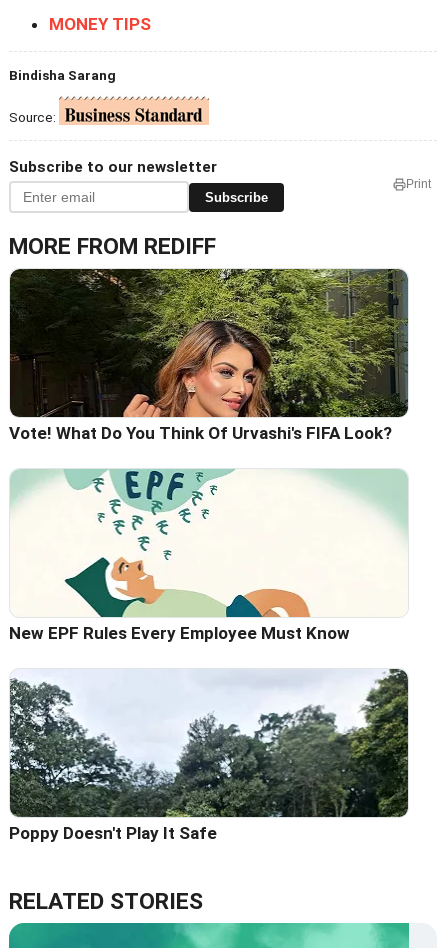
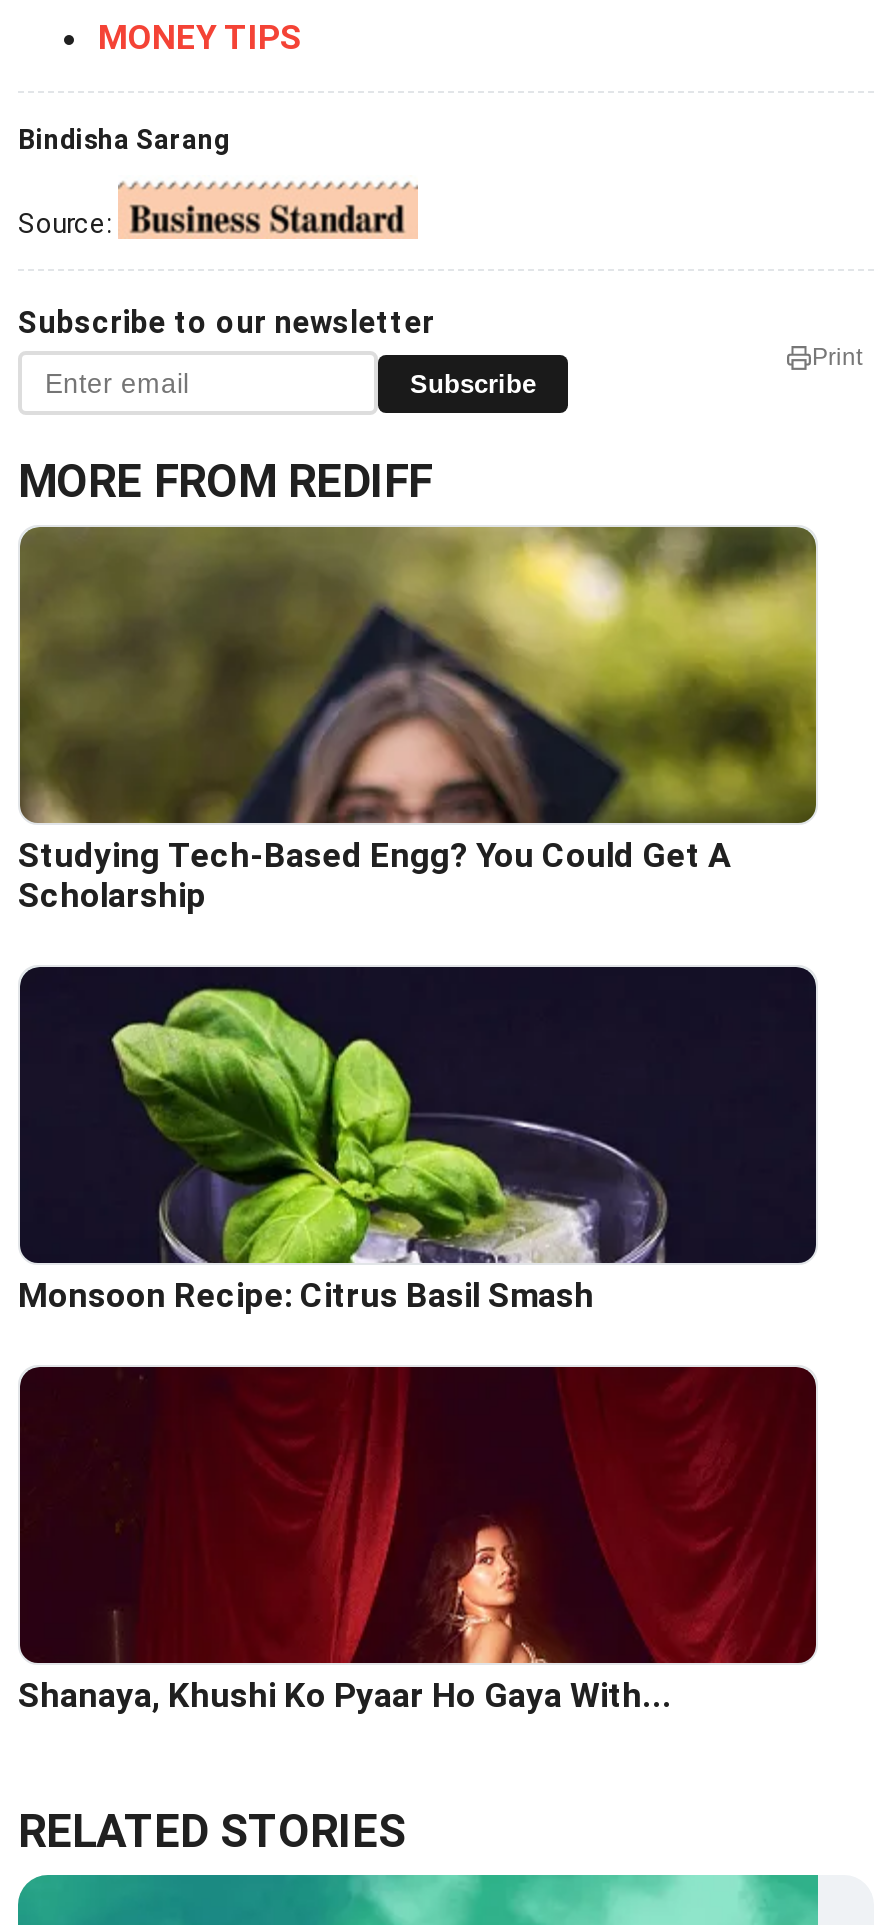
[9,268,408,443] [image] | Vote! What Do You Think Of Urvashi's FIFA Look? -> [18,525,816,916] [image] | Studying Tech-Based Engg? You Could Get A | Scholarship
[9,469,408,643] [image] | New EPF Rules Every Employee Must Know -> [18,965,818,1316] [image] | Monsoon Recipe: Citrus Basil Smash
[9,668,409,843] [image] | Poppy Doesn't Play It Safe -> [18,1365,816,1716] [image] | Shanaya, Khushi Ko Pyaar Ho Gaya With...

